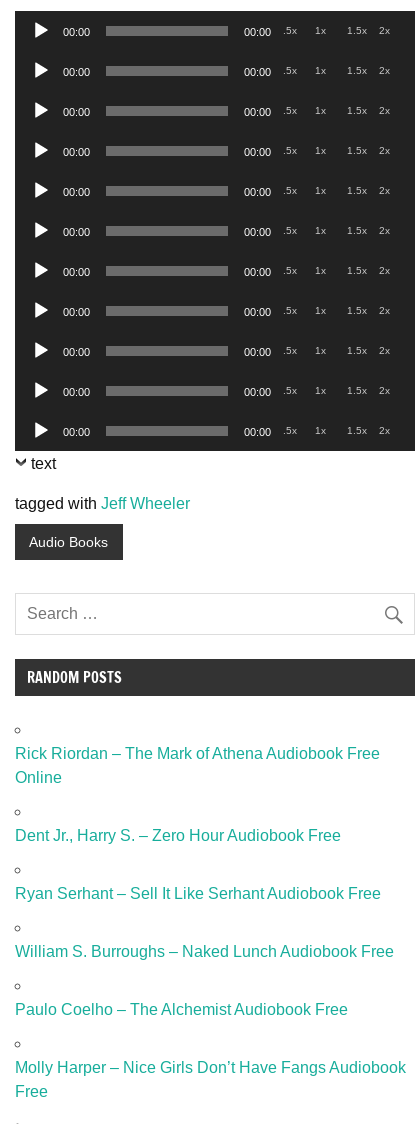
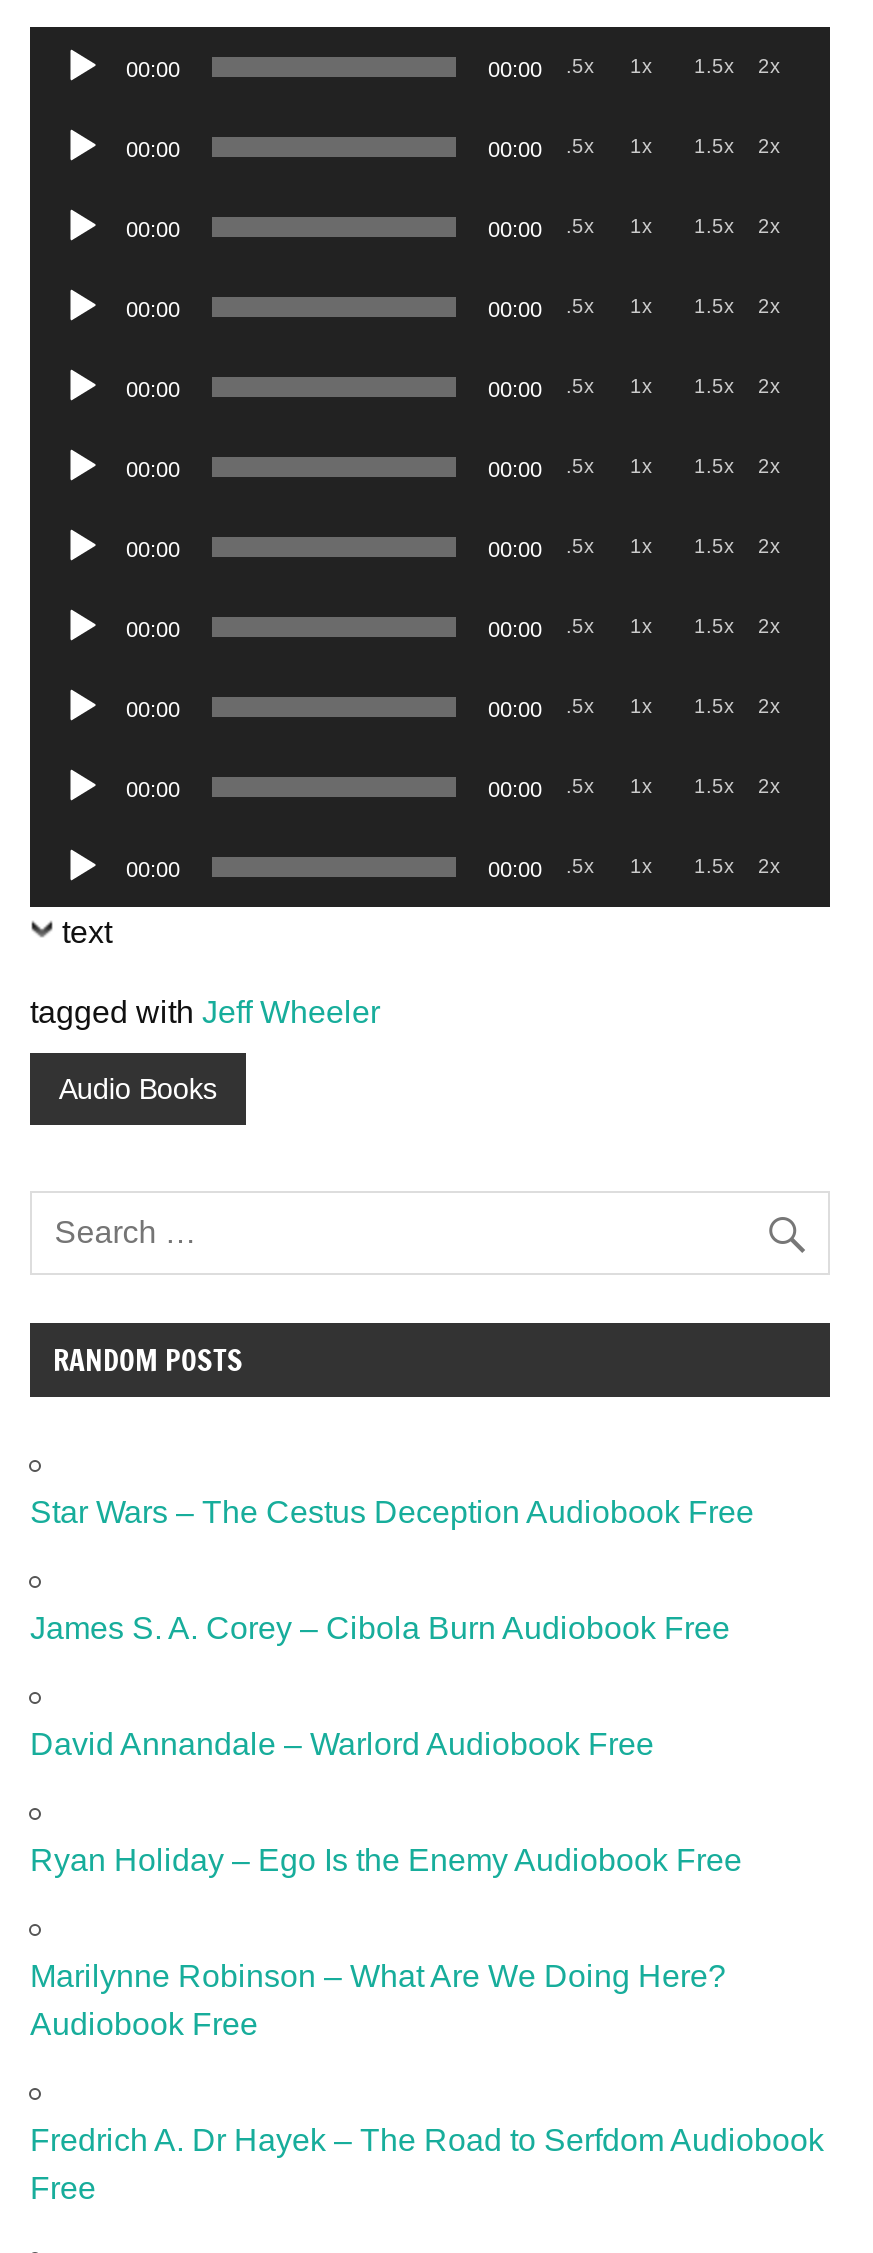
[15,745,380,786] Rick Riordan – The Mark of Athena Audiobook Free | Online -> [30,1494,754,1528] Star Wars – The Cestus Deception Audiobook Free
[15,827,341,844] Dent Jr., Harry S. – Zero Hour Audiobook Free -> [30,1610,730,1644] James S. A. Corey – Cibola Burn Audiobook Free
[15,885,381,902] Ryan Serhant – Sell It Like Serhant Audiobook Free -> [30,1726,654,1760] David Annandale – Warlord Audiobook Free
[15,943,394,960] William S. Burroughs – Naked Lunch Audiobook Free -> [30,1842,742,1876] Ryan Holiday – Ego Is the Enemy Audiobook Free
[15,1001,348,1018] Paulo Coelho – The Alchemist Audiobook Free -> [30,1958,726,2040] Marilynne Robinson – What Are We Doing Here? | Audiobook Free
[15,1059,406,1076] Molly Harper – Nice Girls Don’t Have Fangs Audiobook -> [30,2122,824,2156] Fredrich A. Dr Hayek – The Road to Serfdom Audiobook

